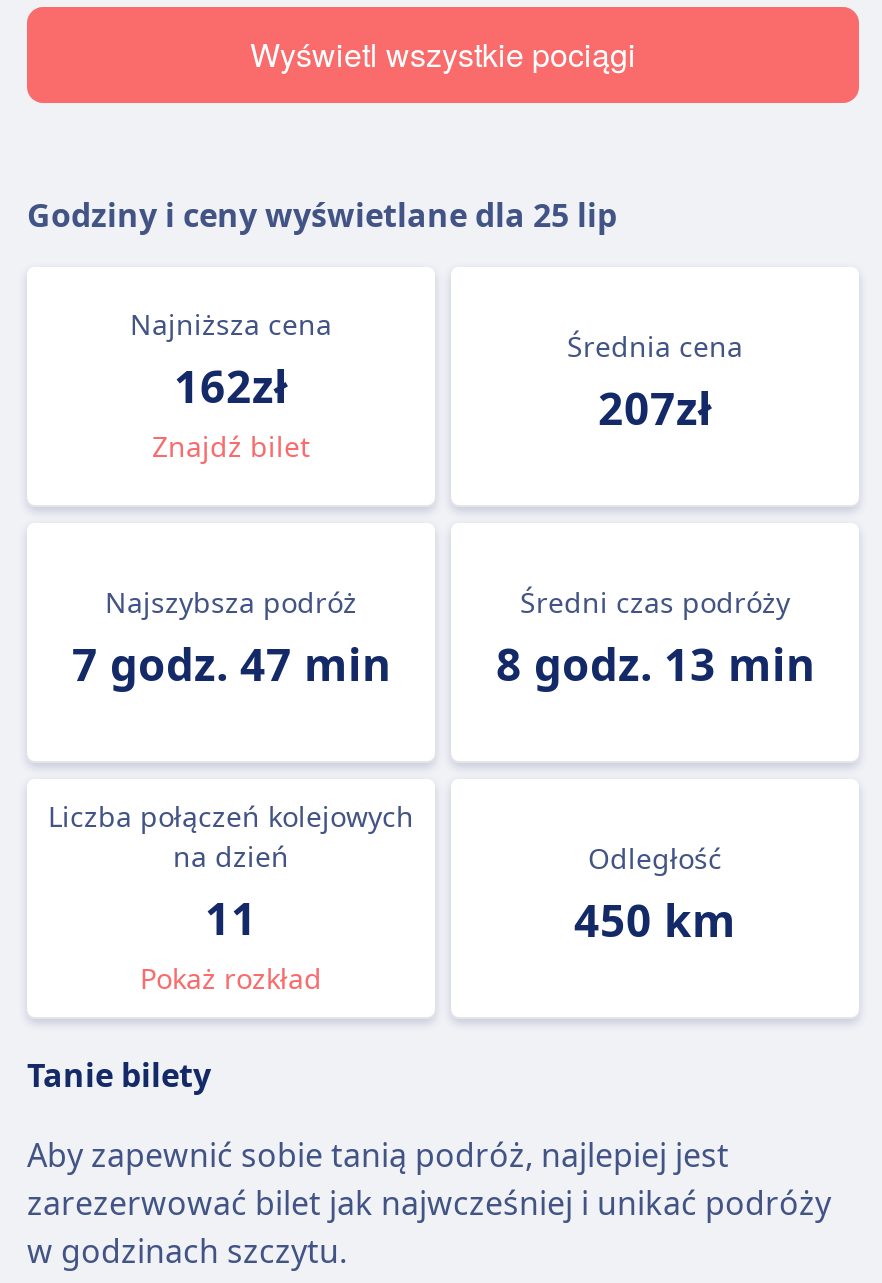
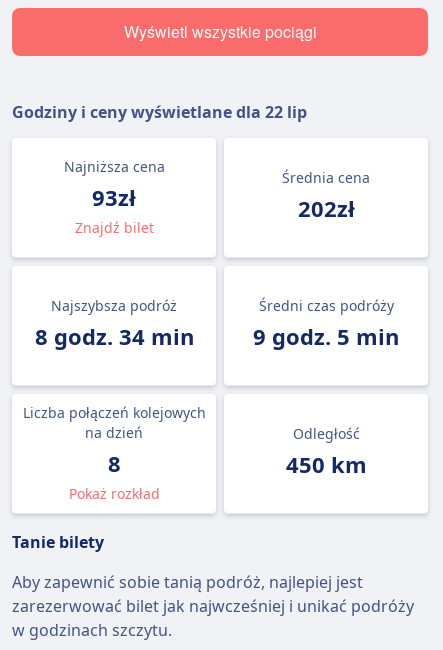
[27,193,617,237] Godziny i ceny wyświetlane dla 25 lip -> [12,101,307,123] Godziny i ceny wyświetlane dla 22 lip
[174,355,288,415] 162zł -> [92,182,136,212] 93zł
[598,377,712,437] 207zł -> [297,193,354,223] 202zł
[72,633,390,693] 7 godz. 47 min -> [34,321,193,351] 8 godz. 34 min
[496,633,814,693] 8 godz. 13 min -> [253,321,399,351] 9 godz. 5 min
[205,887,257,947] 11 -> [107,448,120,478] 8

